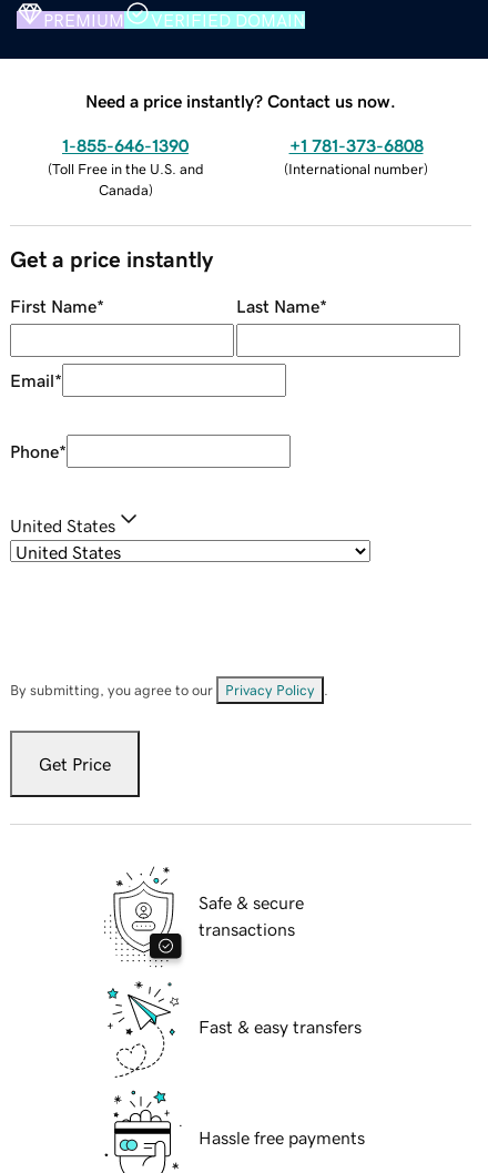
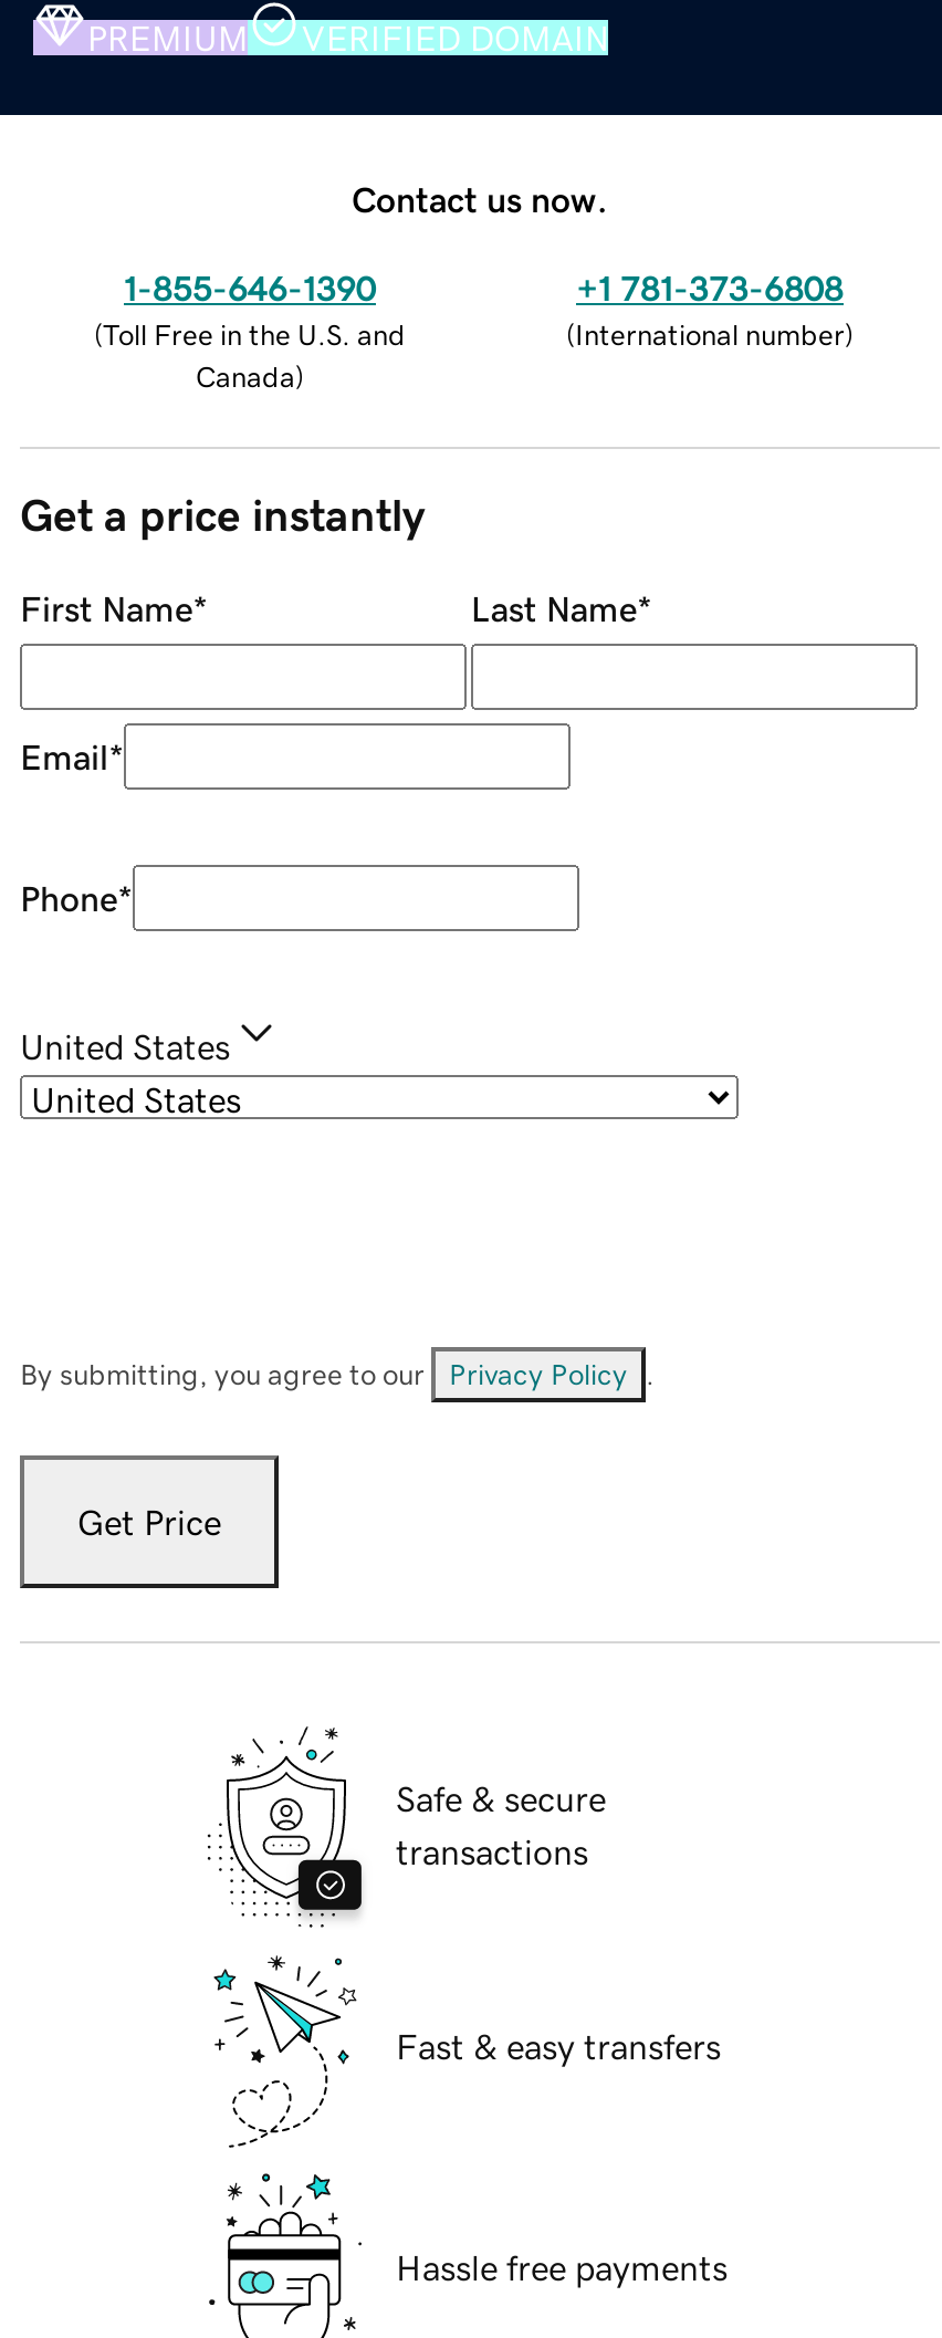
[85,92,396,109] Need a price instantly? Contact us now. -> [352,180,608,216] Contact us now.

